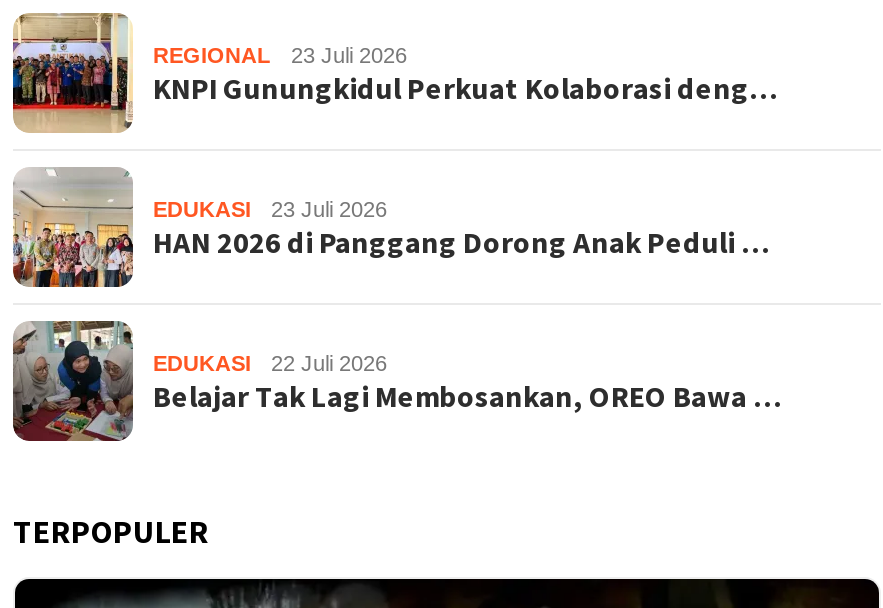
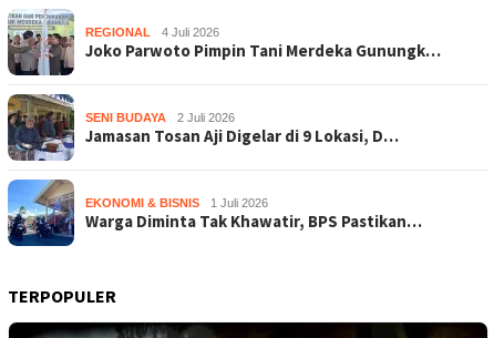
[11,12,777,134] [image] | 23 Juli 2026 | KNPI Gunungkidul Perkuat Kolaborasi deng… -> [7,9,441,76] [image] | 4 Juli 2026 | Joko Parwoto Pimpin Tani Merdeka Gunungk…
[13,170,769,290] [image] | EDUKASI | 23 Juli 2026 | HAN 2026 di Panggang Dorong Anak Peduli … -> [7,94,399,162] [image] | SENI BUDAYA | 2 Juli 2026 | Jamasan Tosan Aji Digelar di 9 Lokasi, D…
[11,318,781,444] [image] | EDUKASI | 22 Juli 2026 | Belajar Tak Lagi Membosankan, OREO Bawa … -> [7,178,422,247] [image] | EKONOMI & BISNIS | 1 Juli 2026 | Warga Diminta Tak Khawatir, BPS Pastikan…

